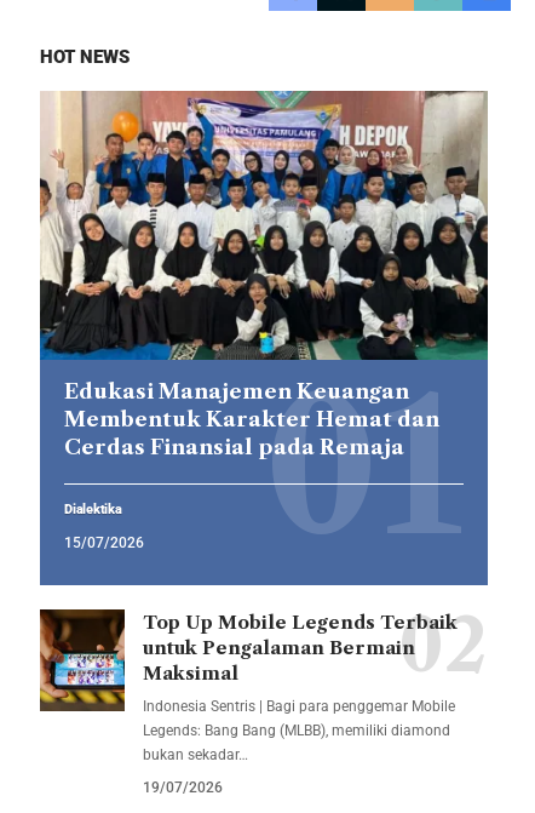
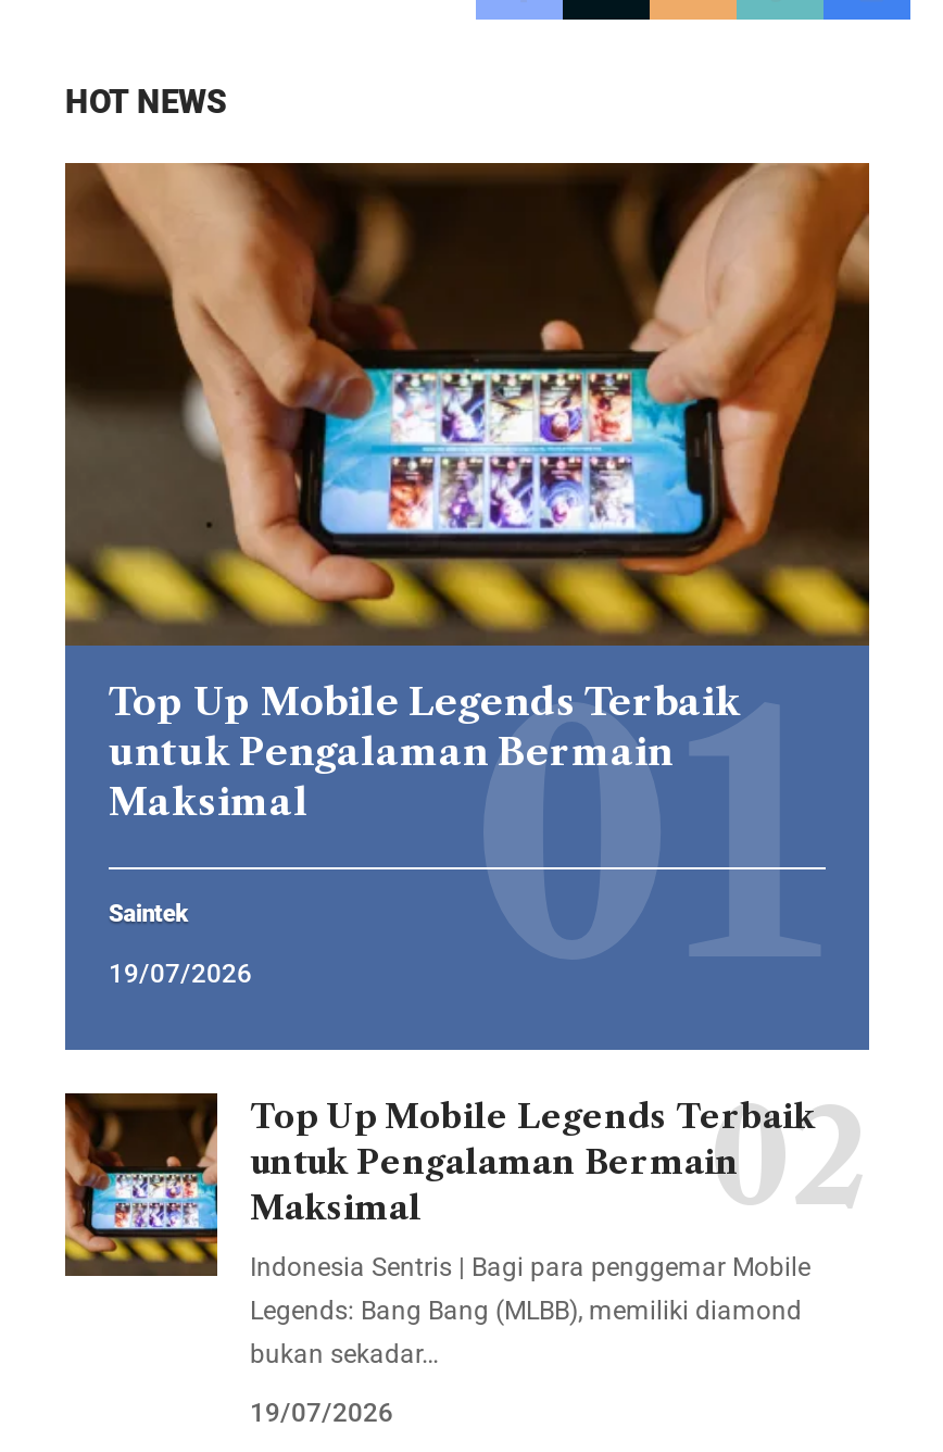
[39,90,489,459] [image] | Edukasi Manajemen Keuangan | Membentuk Karakter Hemat dan | Cerdas Finansial pada Remaja -> [63,161,871,823] [image] | Top Up Mobile Legends Terbaik | untuk Pengalaman Bermain | Maksimal
[64,501,122,517] Dialektika -> [109,899,188,927] Saintek
[64,534,144,551] 15/07/2026 -> [109,958,252,988] 19/07/2026

